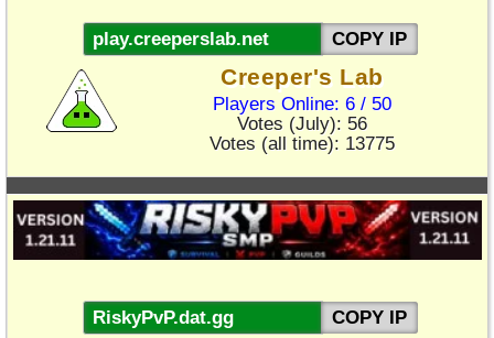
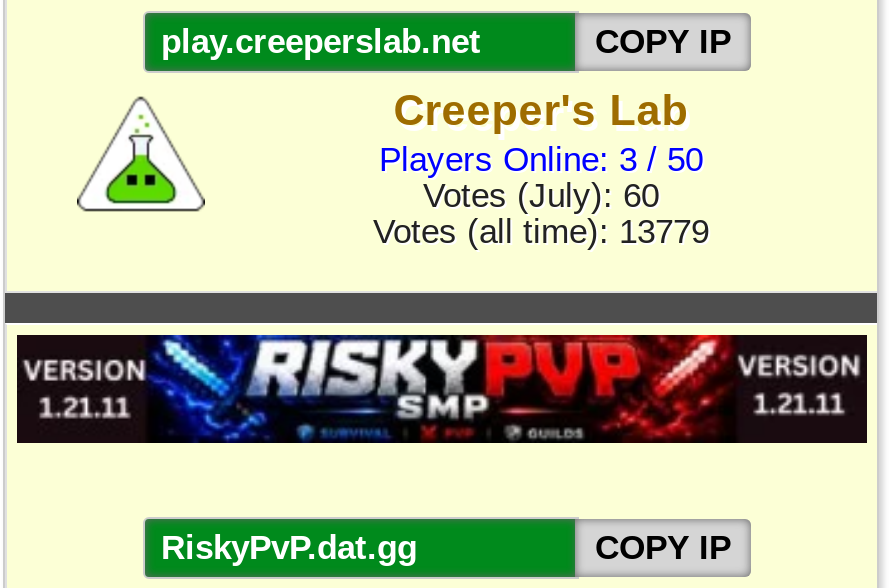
[213,94,391,115] Players Online: 6 / 50 -> [379,141,703,179] Players Online: 3 / 50
[237,114,367,135] Votes (July): 56 -> [423,177,659,215] Votes (July): 60
[210,133,395,154] Votes (all time): 13775 -> [373,213,709,251] Votes (all time): 13779

